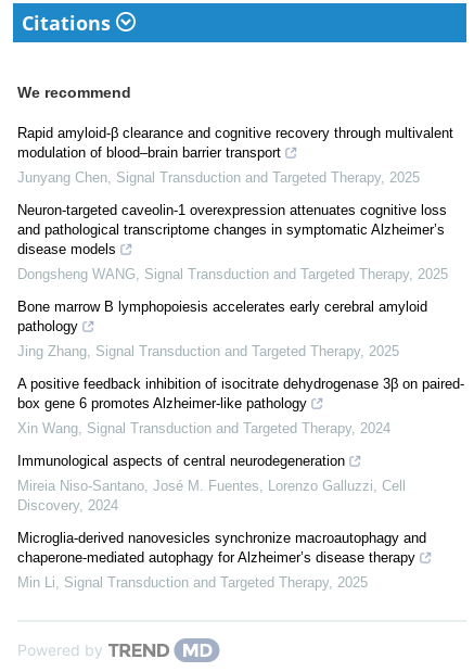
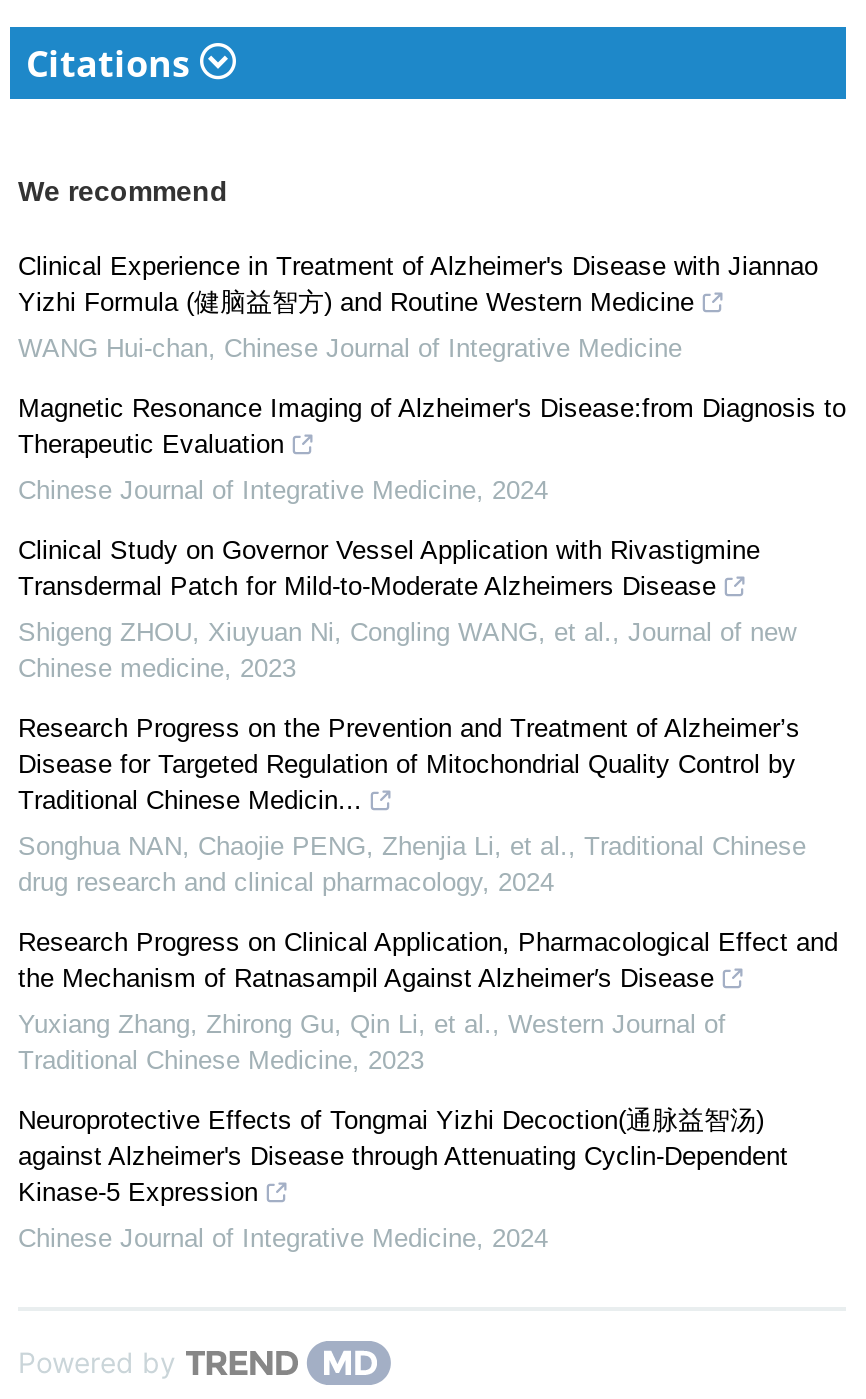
[17,124,453,160] Rapid amyloid-β clearance and cognitive recovery through multivalent | modulation of blood–brain barrier transport -> [18,250,818,316] Clinical Experience in Treatment of Alzheimer's Disease with Jiannao | Yizhi Formula (健脑益智方) and Routine Western Medicine
[17,169,420,185] Junyang Chen, Signal Transduction and Targeted Therapy, 2025 -> [18,332,682,362] WANG Hui-chan, Chinese Journal of Integrative Medicine
[17,201,447,257] Neuron-targeted caveolin-1 overexpression attenuates cognitive loss | and pathological transcriptome changes in symptomatic Alzheimer’s | disease models -> [18,392,846,458] Magnetic Resonance Imaging of Alzheimer's Disease:from Diagnosis to | Therapeutic Evaluation
[17,266,448,282] Dongsheng WANG, Signal Transduction and Targeted Therapy, 2025 -> [18,474,548,504] Chinese Journal of Integrative Medicine, 2024
[17,298,427,334] Bone marrow B lymphopoiesis accelerates early cerebral amyloid | pathology -> [18,534,760,600] Clinical Study on Governor Vessel Application with Rivastigmine | Transdermal Patch for Mild-to-Moderate Alzheimers Disease
[17,343,399,359] Jing Zhang, Signal Transduction and Targeted Therapy, 2025 -> [18,616,796,682] Shigeng ZHOU, Xiuyuan Ni, Congling WANG, et al., Journal of new | Chinese medicine, 2023
[17,375,464,411] A positive feedback inhibition of isocitrate dehydrogenase 3β on paired- | box gene 6 promotes Alzheimer-like pathology -> [18,712,800,814] Research Progress on the Prevention and Treatment of Alzheimer’s | Disease for Targeted Regulation of Mitochondrial Quality Control by | Traditional Chinese Medicin...
[17,420,390,436] Xin Wang, Signal Transduction and Targeted Therapy, 2024 -> [18,830,806,896] Songhua NAN, Chaojie PENG, Zhenjia Li, et al., Traditional Chinese | drug research and clinical pharmacology, 2024
[17,452,345,469] Immunological aspects of central neurodegeneration -> [18,926,838,992] Research Progress on Clinical Application, Pharmacological Effect and | the Mechanism of Ratnasampil Against Alzheimer′s Disease
[17,477,406,513] Mireia Niso‐Santano, José M. Fuentes, Lorenzo Galluzzi, Cell | Discovery, 2024 -> [18,1008,726,1074] Yuxiang Zhang, Zhirong Gu, Qin Li, et al., Western Journal of | Traditional Chinese Medicine, 2023
[17,529,426,565] Microglia-derived nanovesicles synchronize macroautophagy and | chaperone-mediated autophagy for Alzheimer’s disease therapy -> [18,1104,788,1206] Neuroprotective Effects of Tongmai Yizhi Decoction(通脉益智汤) | against Alzheimer's Disease through Attenuating Cyclin-Dependent | Kinase-5 Expression
[17,574,368,590] Min Li, Signal Transduction and Targeted Therapy, 2025 -> [18,1222,548,1252] Chinese Journal of Integrative Medicine, 2024

